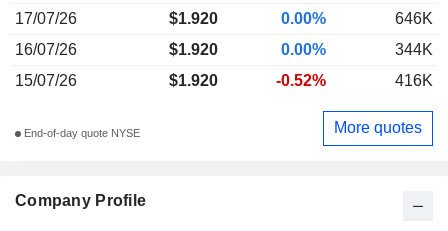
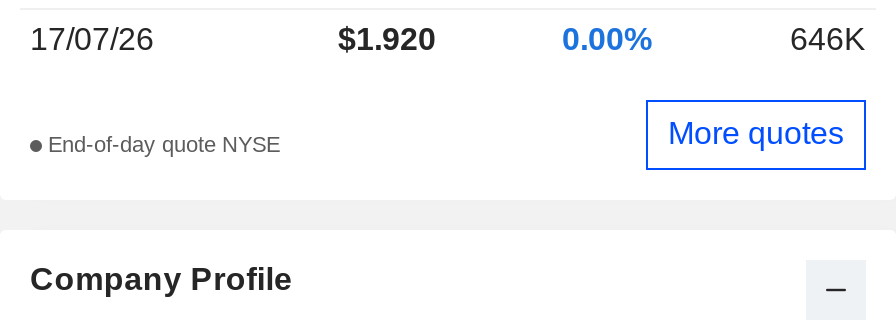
[15,41,433,89] 16/07/26 | $1.920 | 0.00% | 344K | 15/07/26 | $1.920 | -0.52% | 416K -> none

